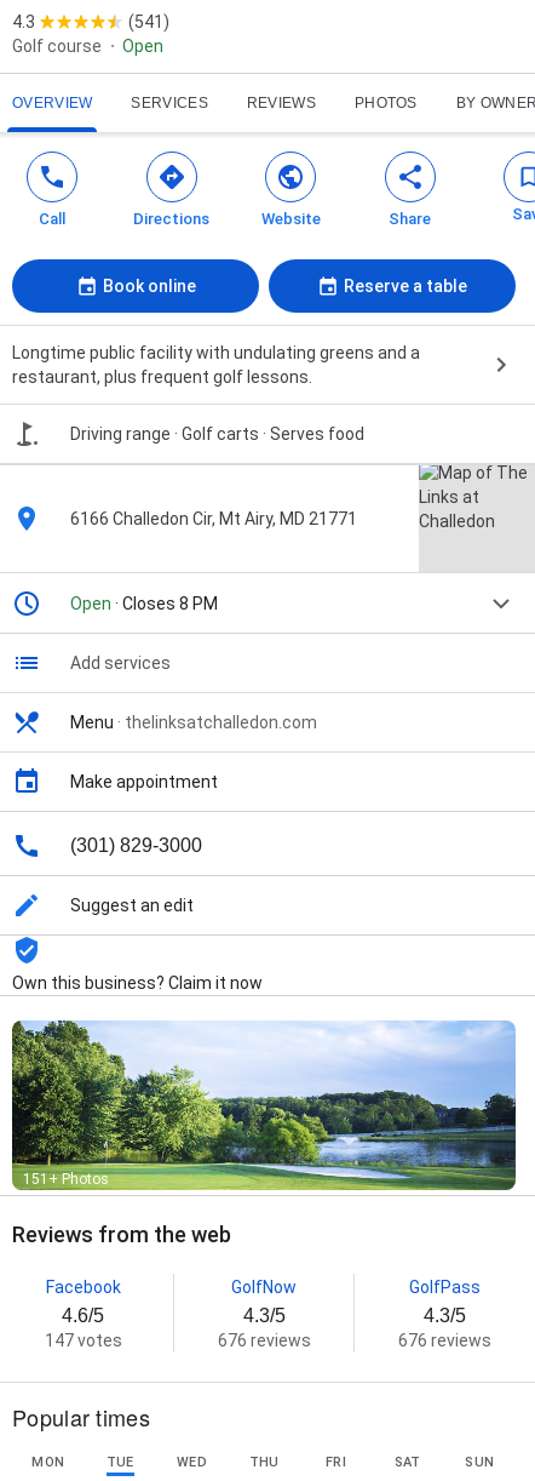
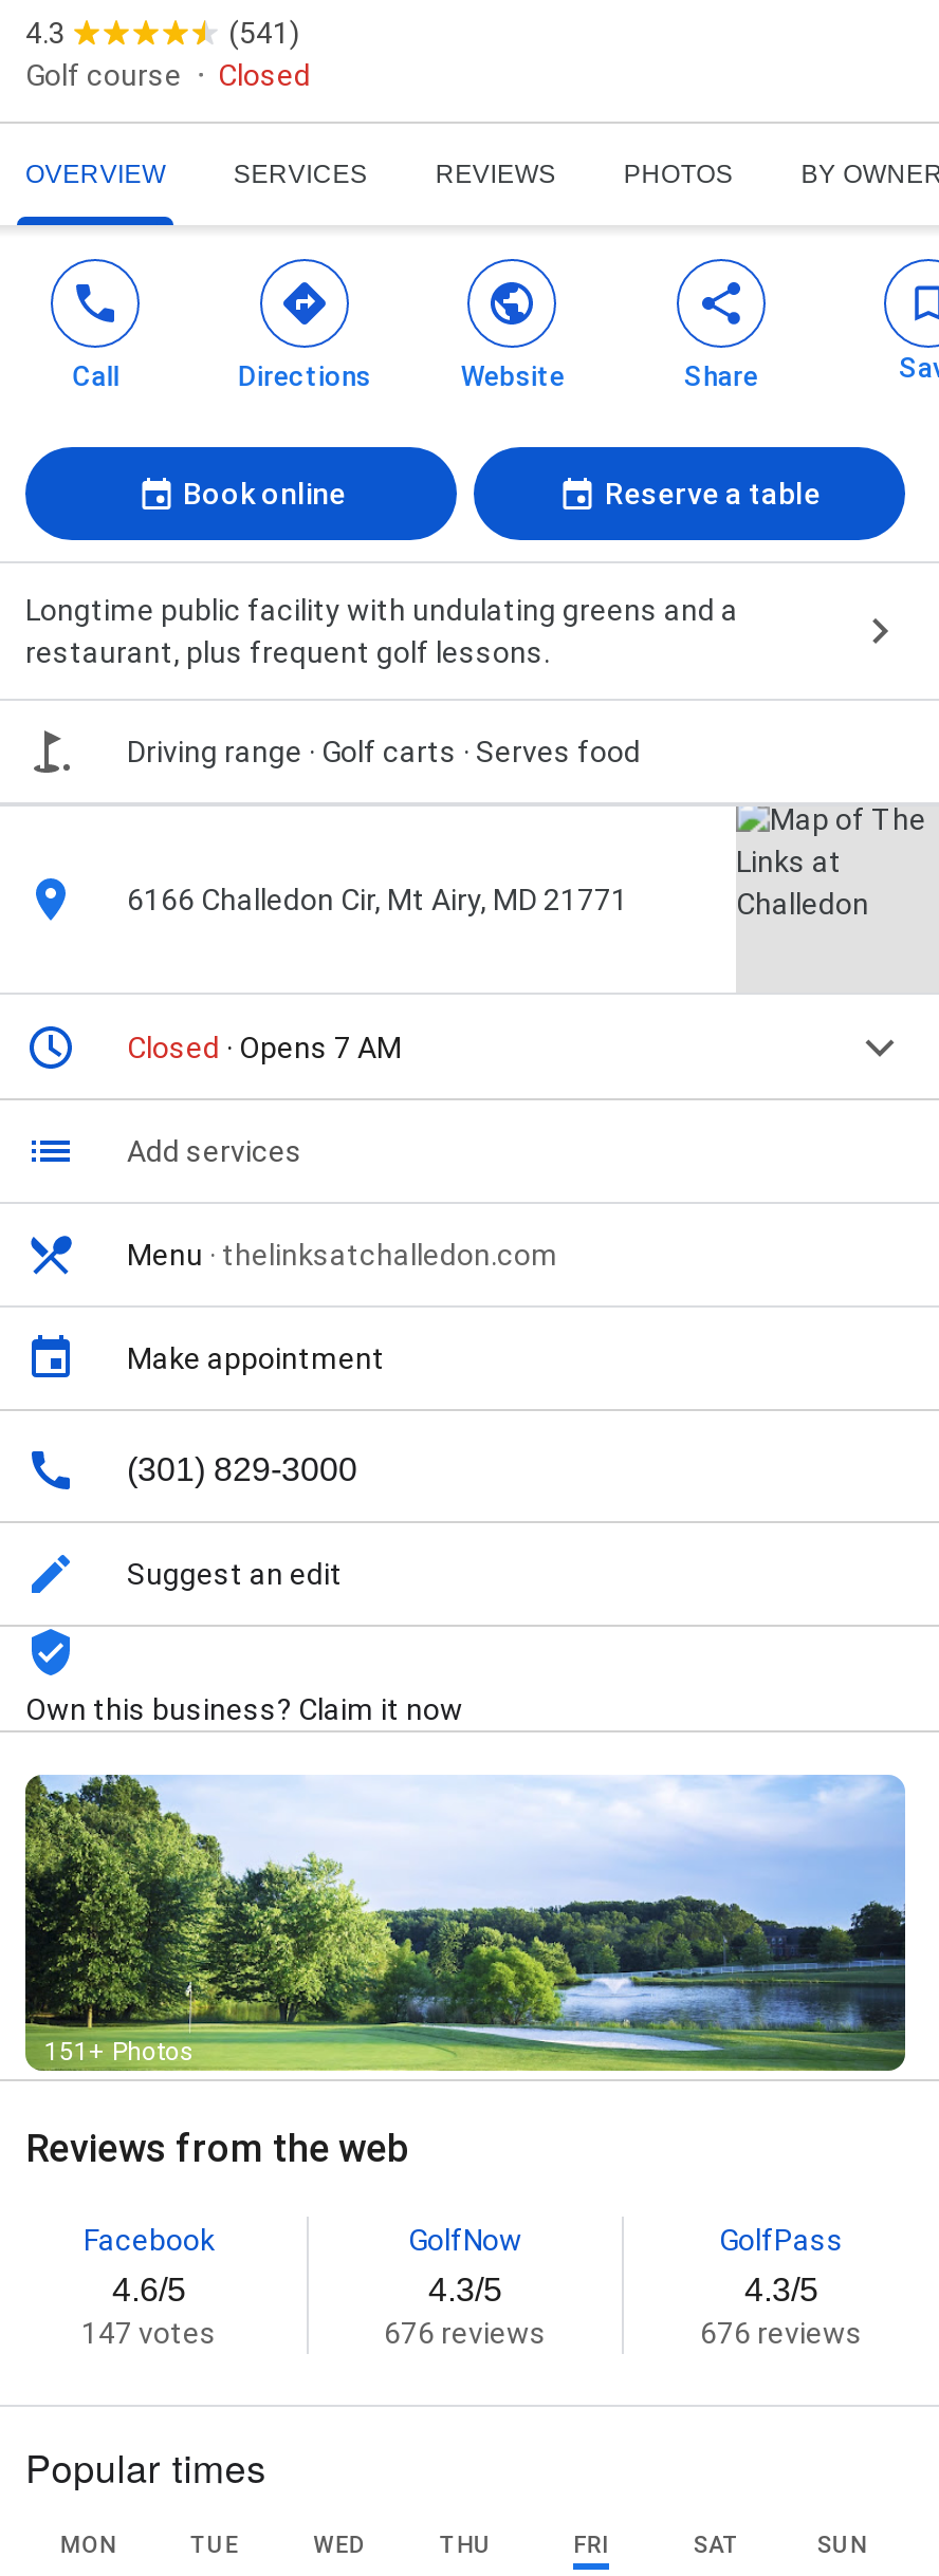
[122,37,163,56] Open -> [218,59,311,92] Closed
[70,594,218,613] Open · Closes 8 PM -> [127,1031,402,1065] Closed · Opens 7 AM

